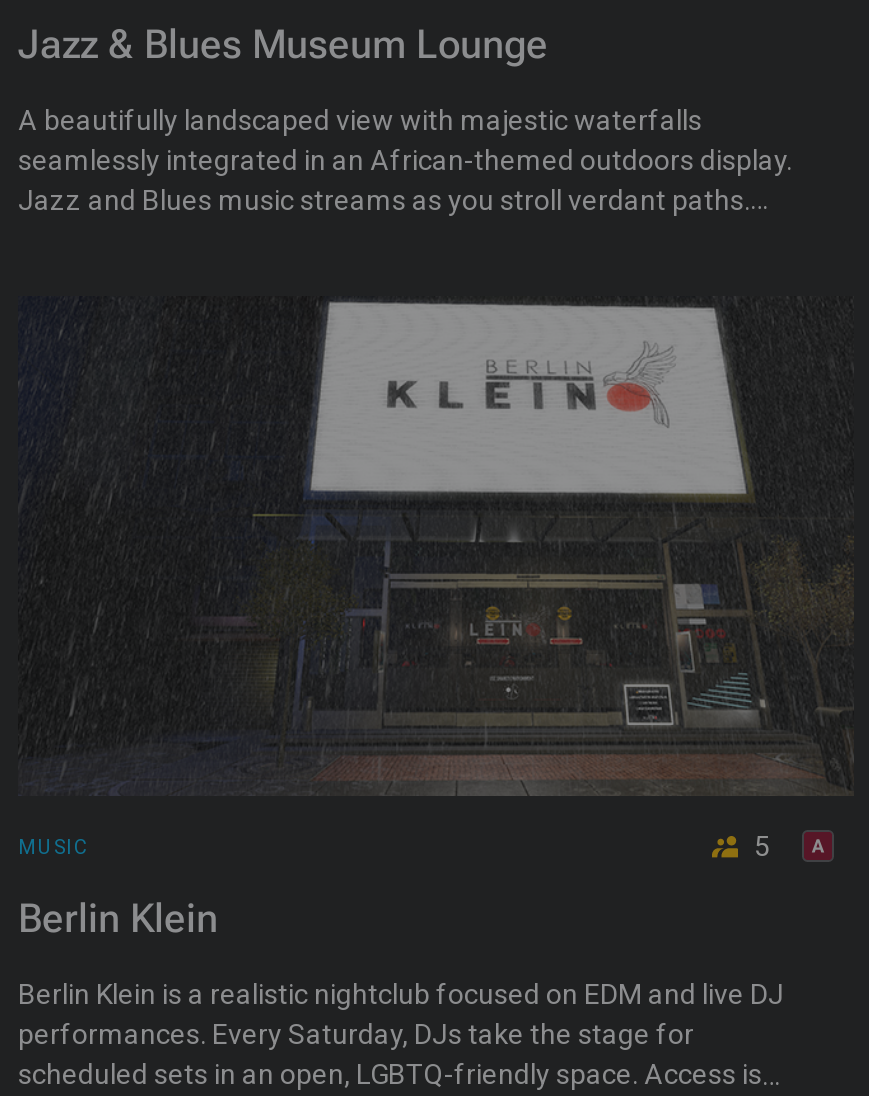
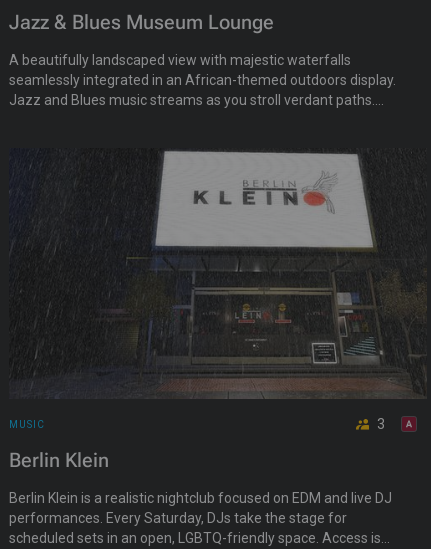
[754,831,770,863] 5 -> [377,416,385,432] 3

